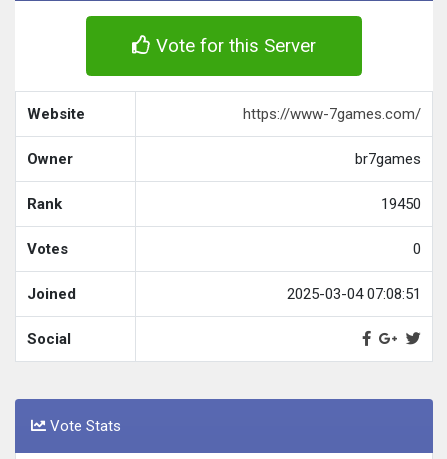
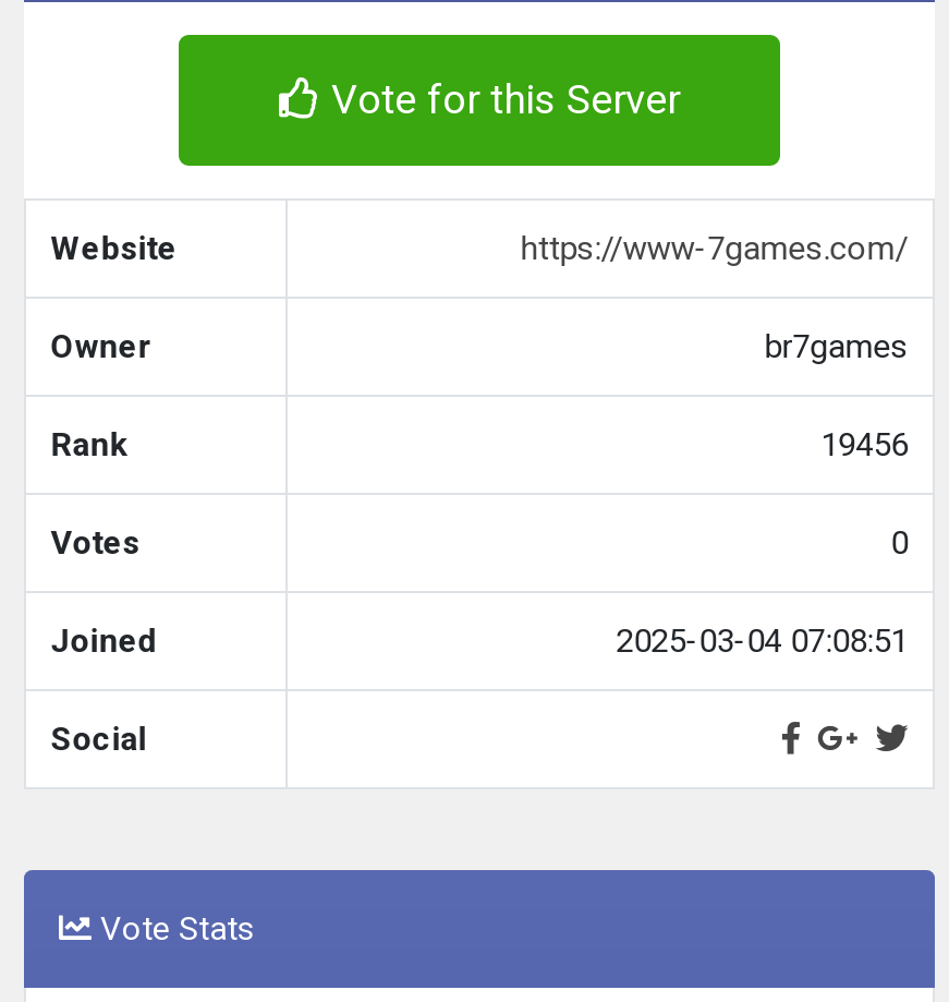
[381,195,421,213] 19450 -> [821,425,908,464] 19456

